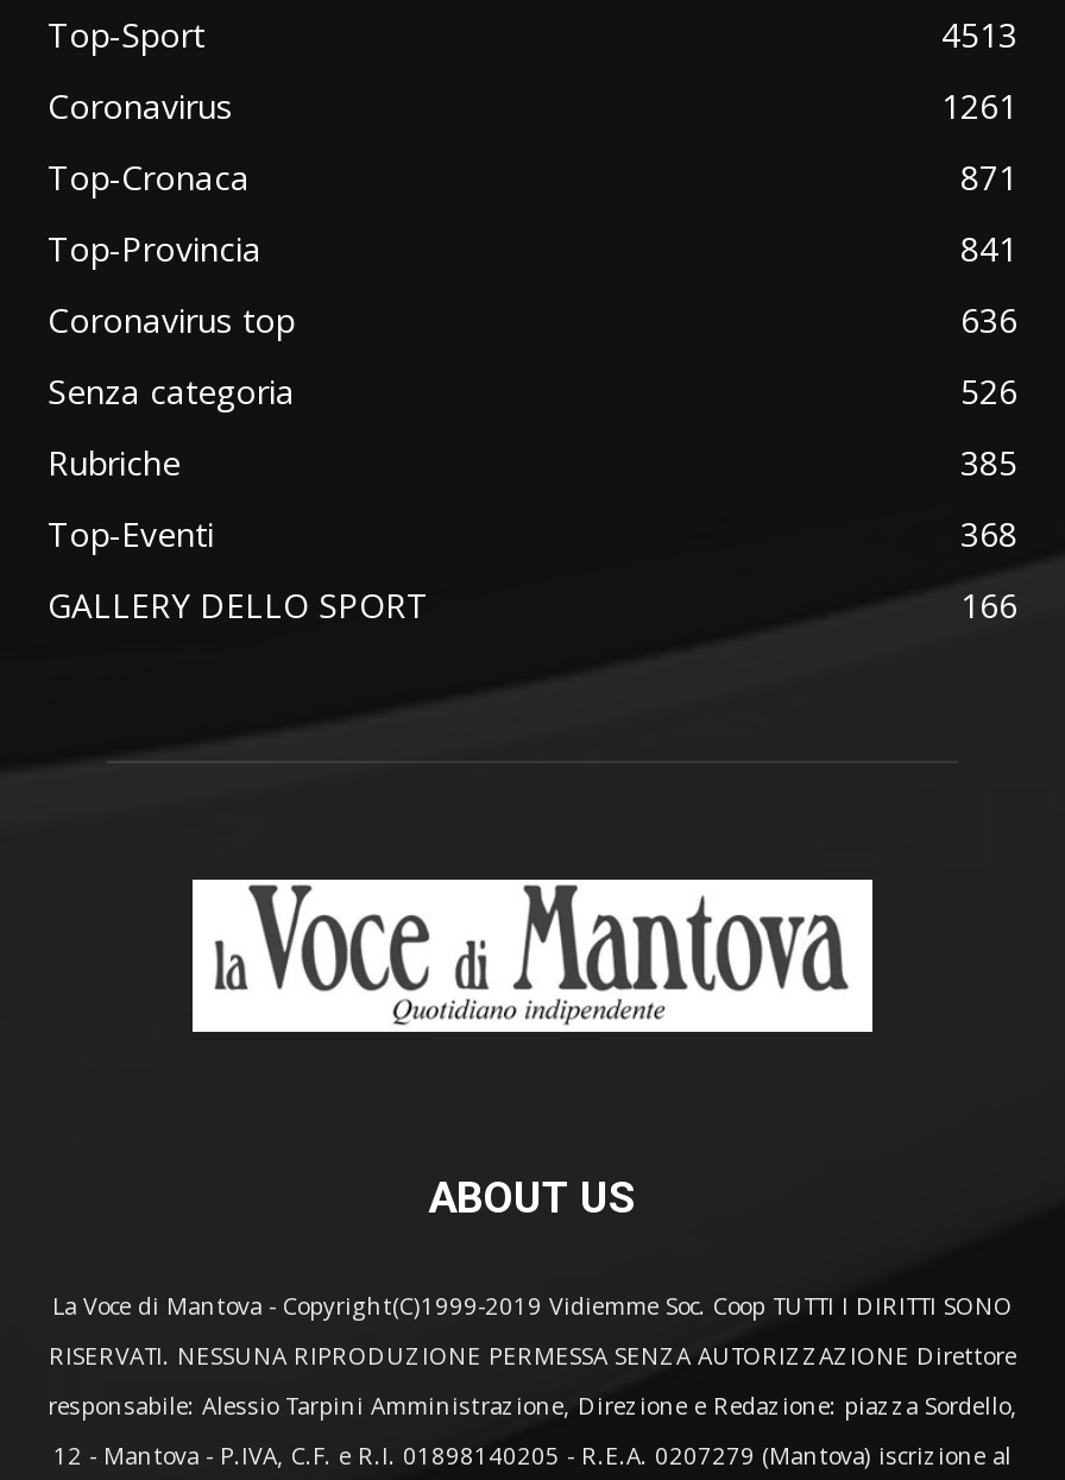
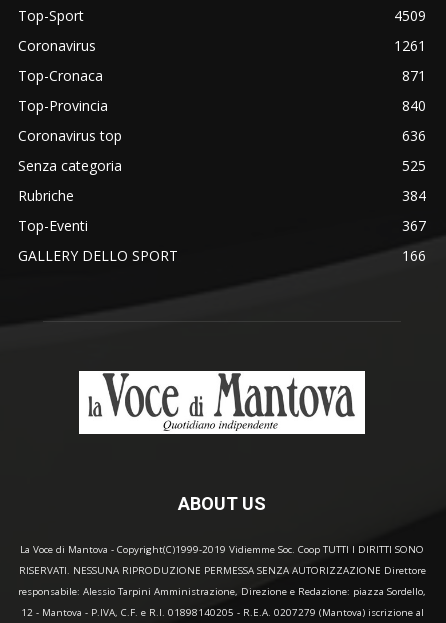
[941,13,1017,58] 4513 -> [394,6,426,25] 4509
[960,227,1017,272] 841 -> [402,96,426,115] 840
[960,369,1017,414] 526 -> [402,156,426,175] 525
[960,441,1017,486] 385 -> [402,186,426,205] 384
[960,512,1017,557] 368 -> [402,216,426,235] 367

